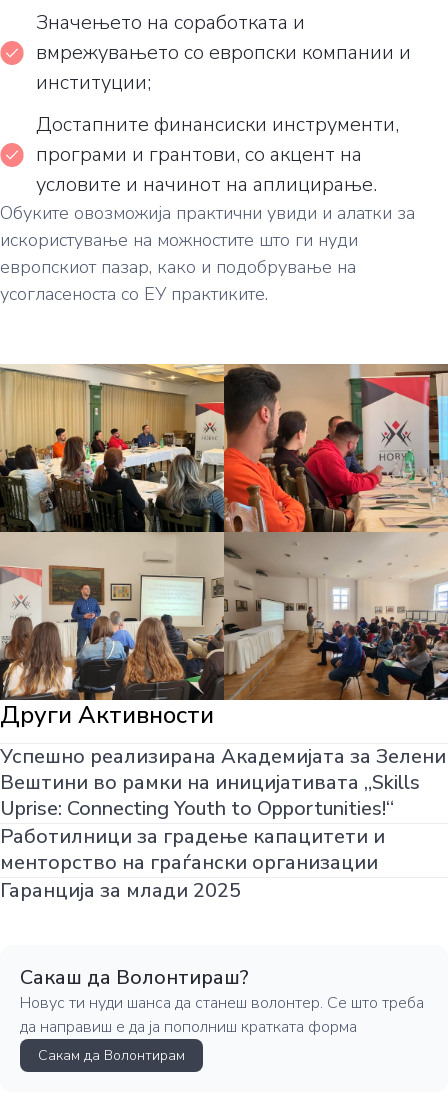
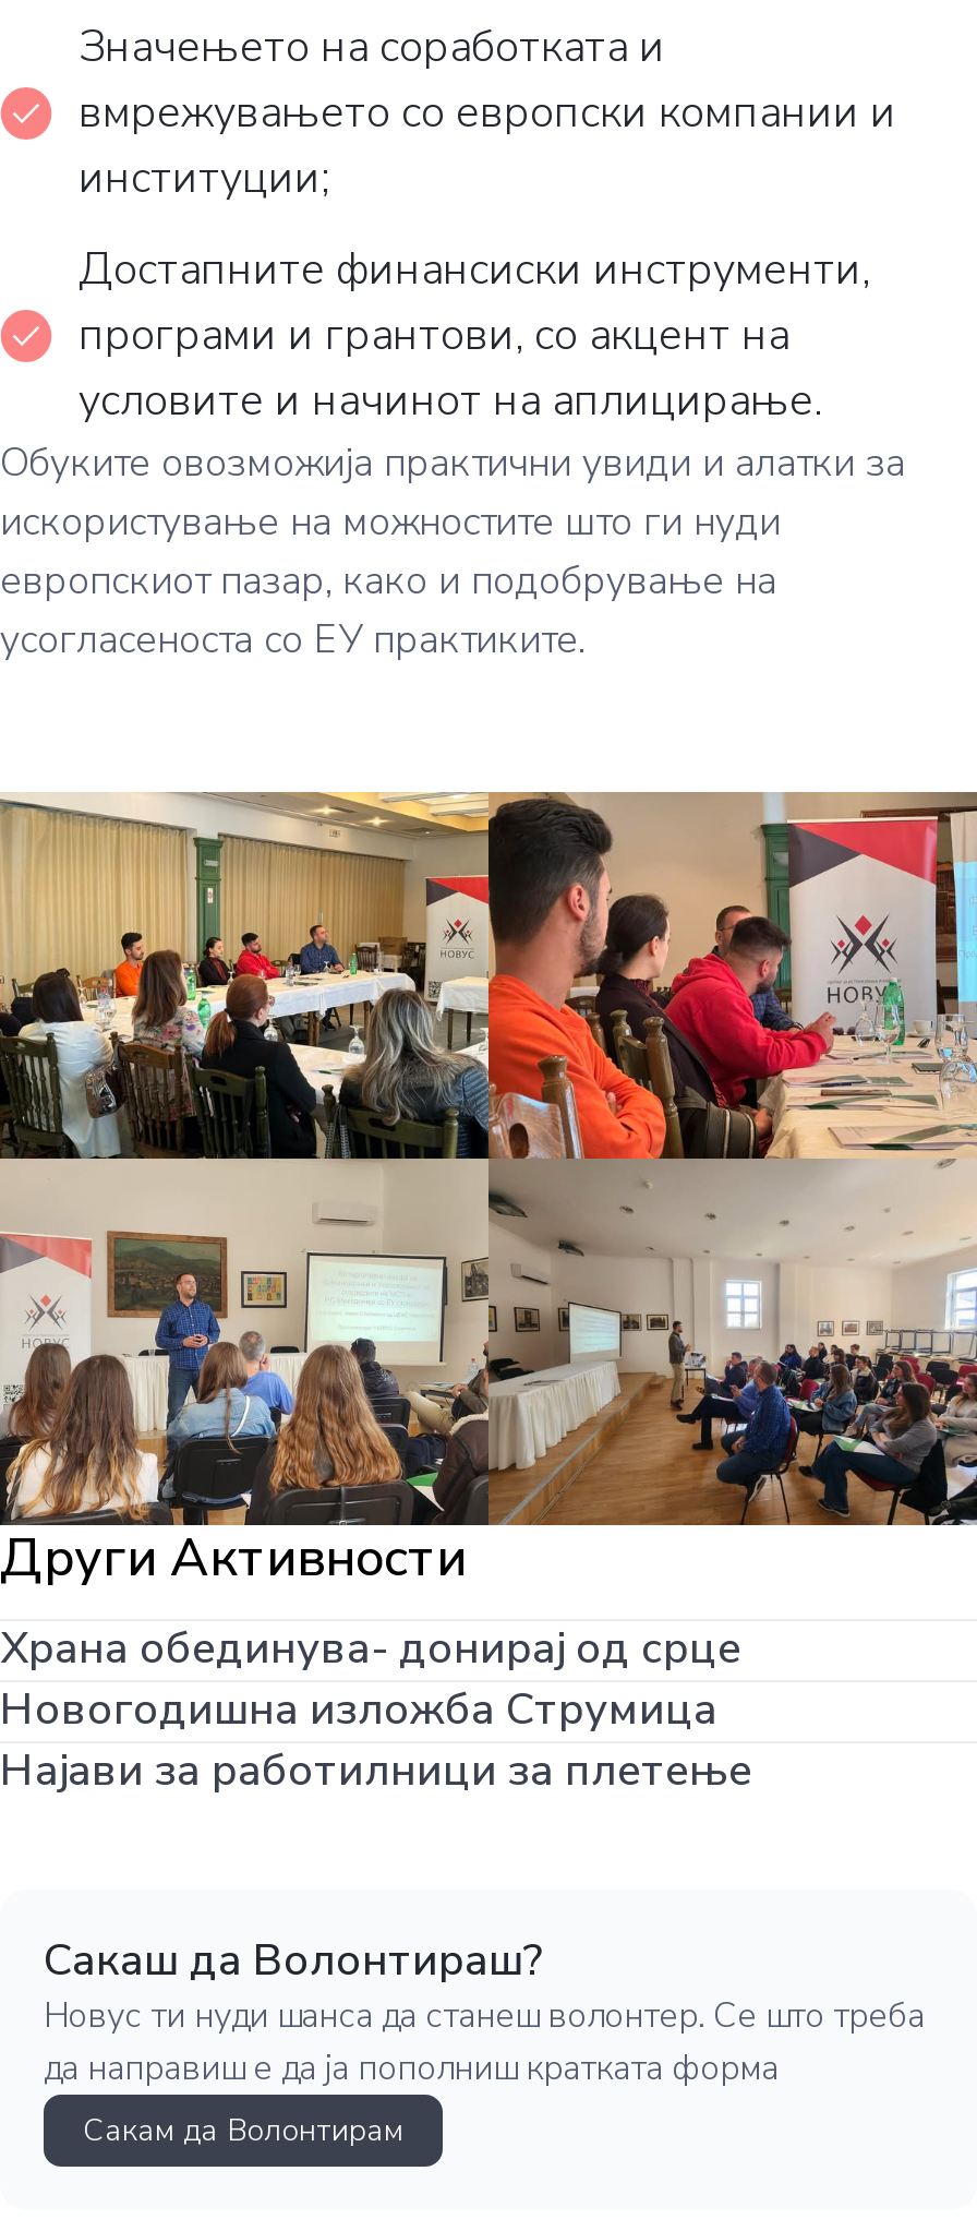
[0,743,446,904] Успешно реализирана Академијата за Зелени | Вештини во рамки на иницијативата „Skills | Uprise: Connecting Youth to Opportunities!“ | Работилници за градење капацитети и | менторство на граѓански организации | Гаранција за млади 2025 -> [0,1619,752,1800] Храна обединува- донирај од срце | Новогодишна изложба Струмица | Најави за работилници за плетење

